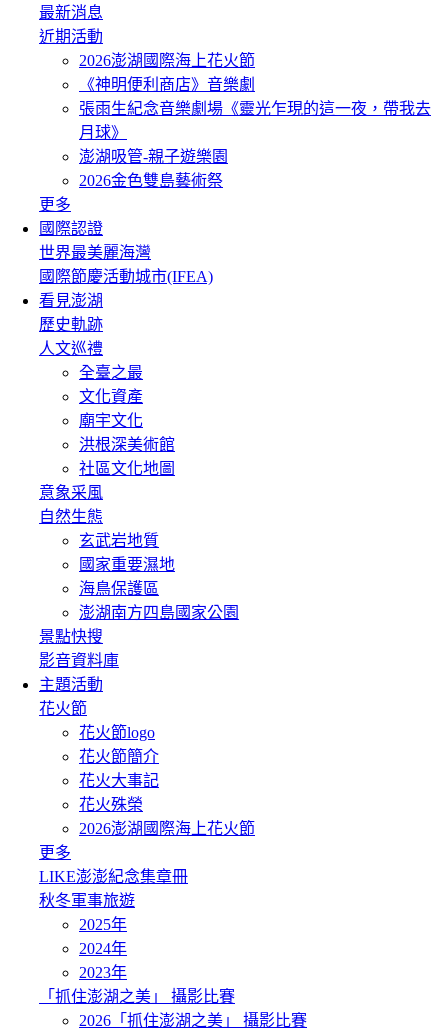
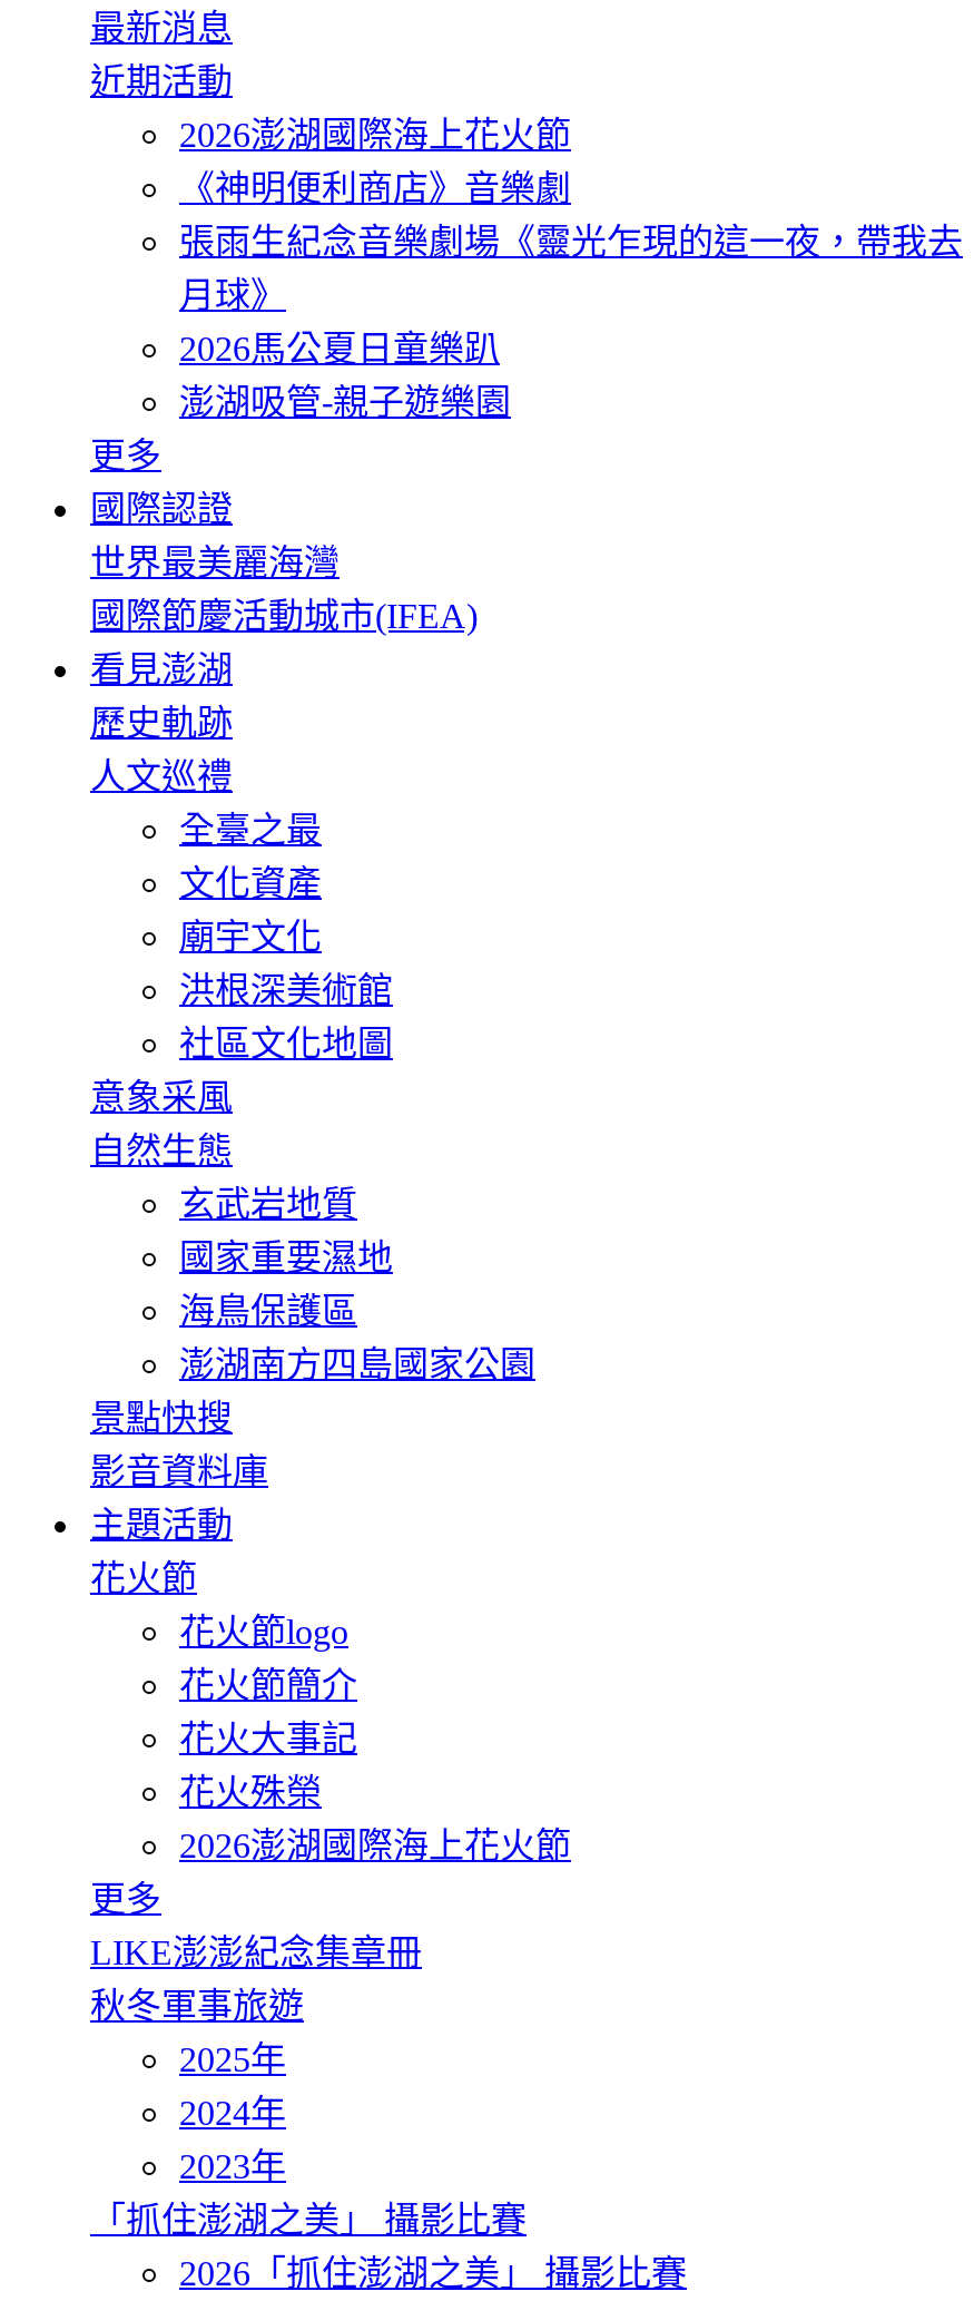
none -> [179,329,500,367] 2026馬公夏日童樂趴
moved [79,148,228,165] -> [179,383,511,421]: 澎湖吸管-親子遊樂園
[79,172,223,189] 2026金色雙島藝術祭 -> none

